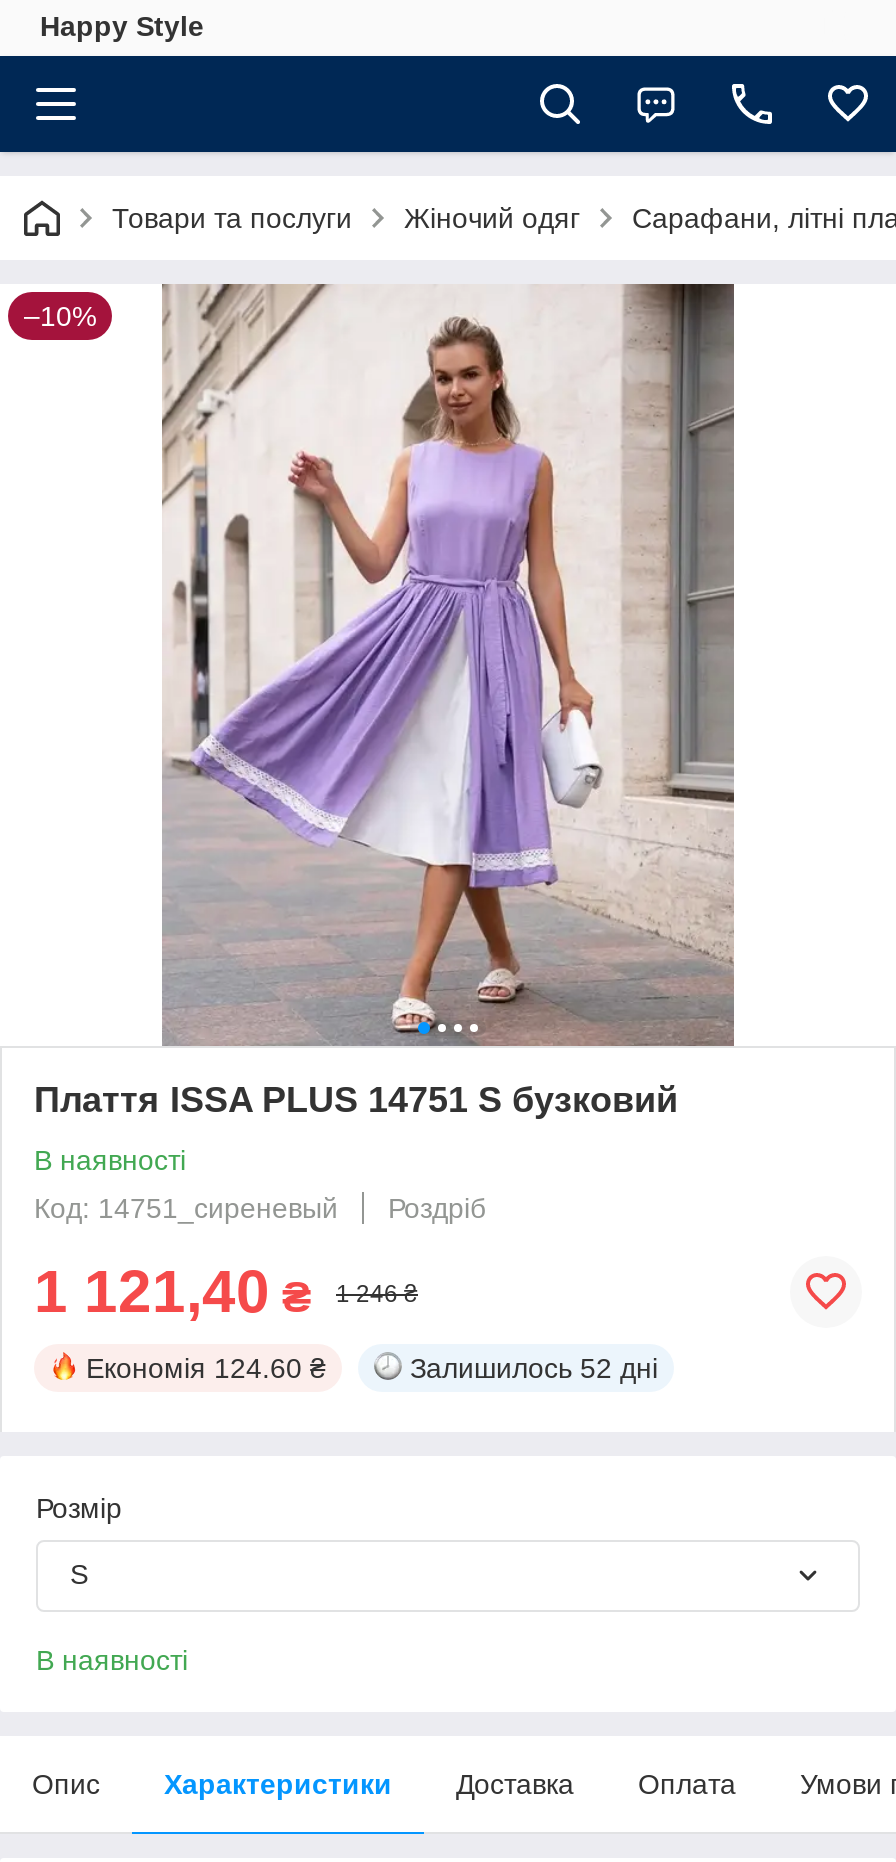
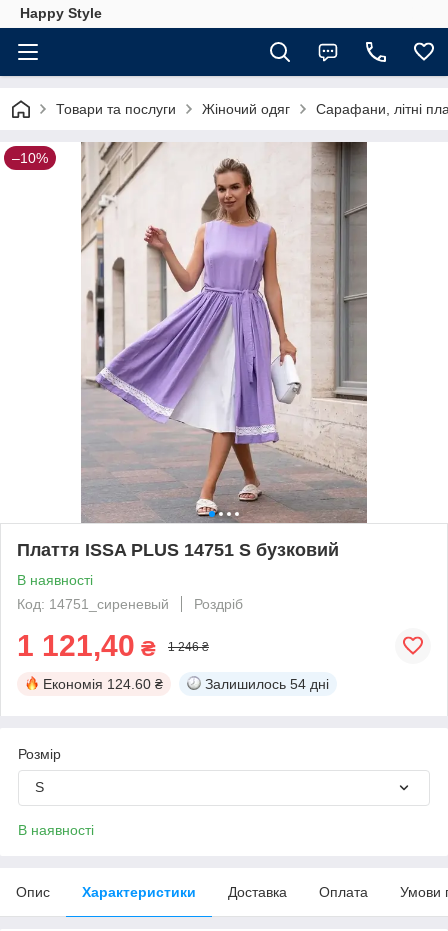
[410,1352,658,1384] Залишилось 52 дні -> [205,676,329,692] Залишилось 54 дні

